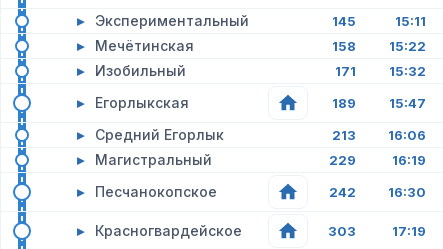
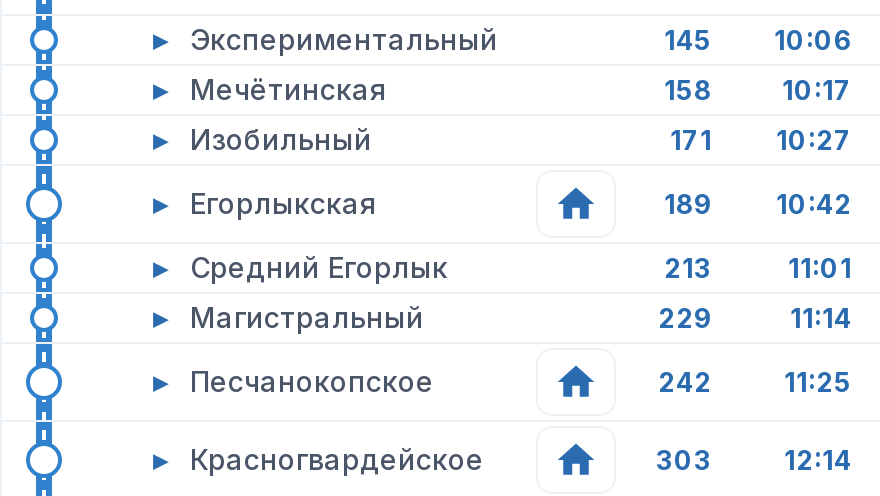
[395,13,426,29] 15:11 -> [774,24,852,56] 10:06
[389,38,426,54] 15:22 -> [782,74,852,106] 10:17
[389,63,426,79] 15:32 -> [776,124,852,156] 10:27
[389,95,426,111] 15:47 -> [776,188,852,220] 10:42
[388,127,426,143] 16:06 -> [788,252,852,284] 11:01
[392,152,426,168] 16:19 -> [790,302,852,334] 11:14
[388,184,426,200] 16:30 -> [784,366,852,398] 11:25
[392,223,426,239] 17:19 -> [784,444,852,476] 12:14

